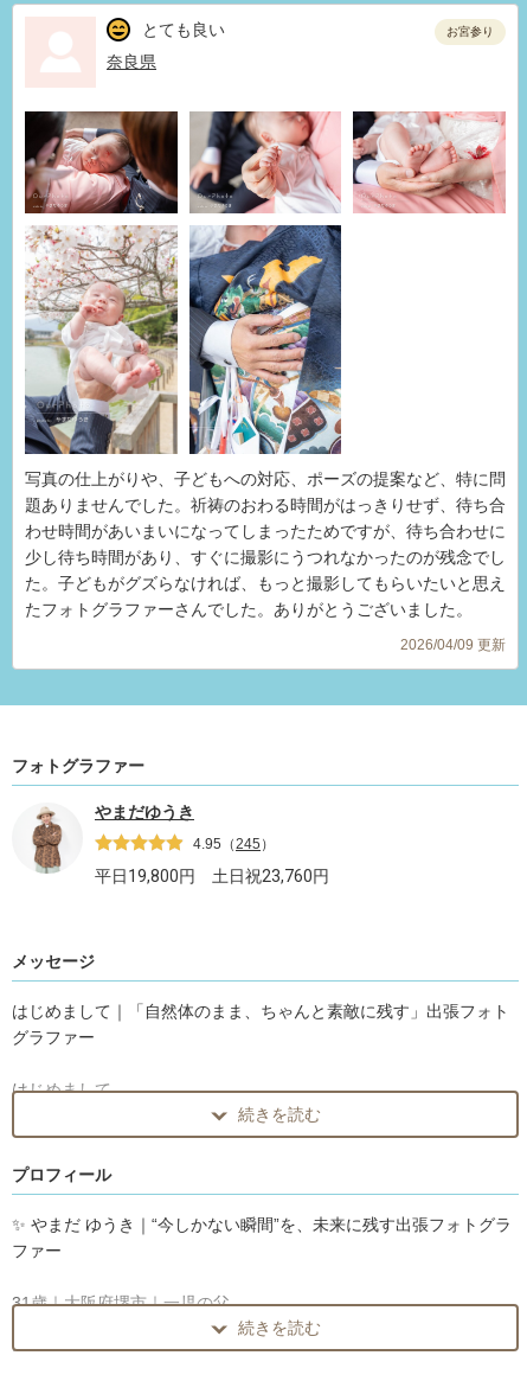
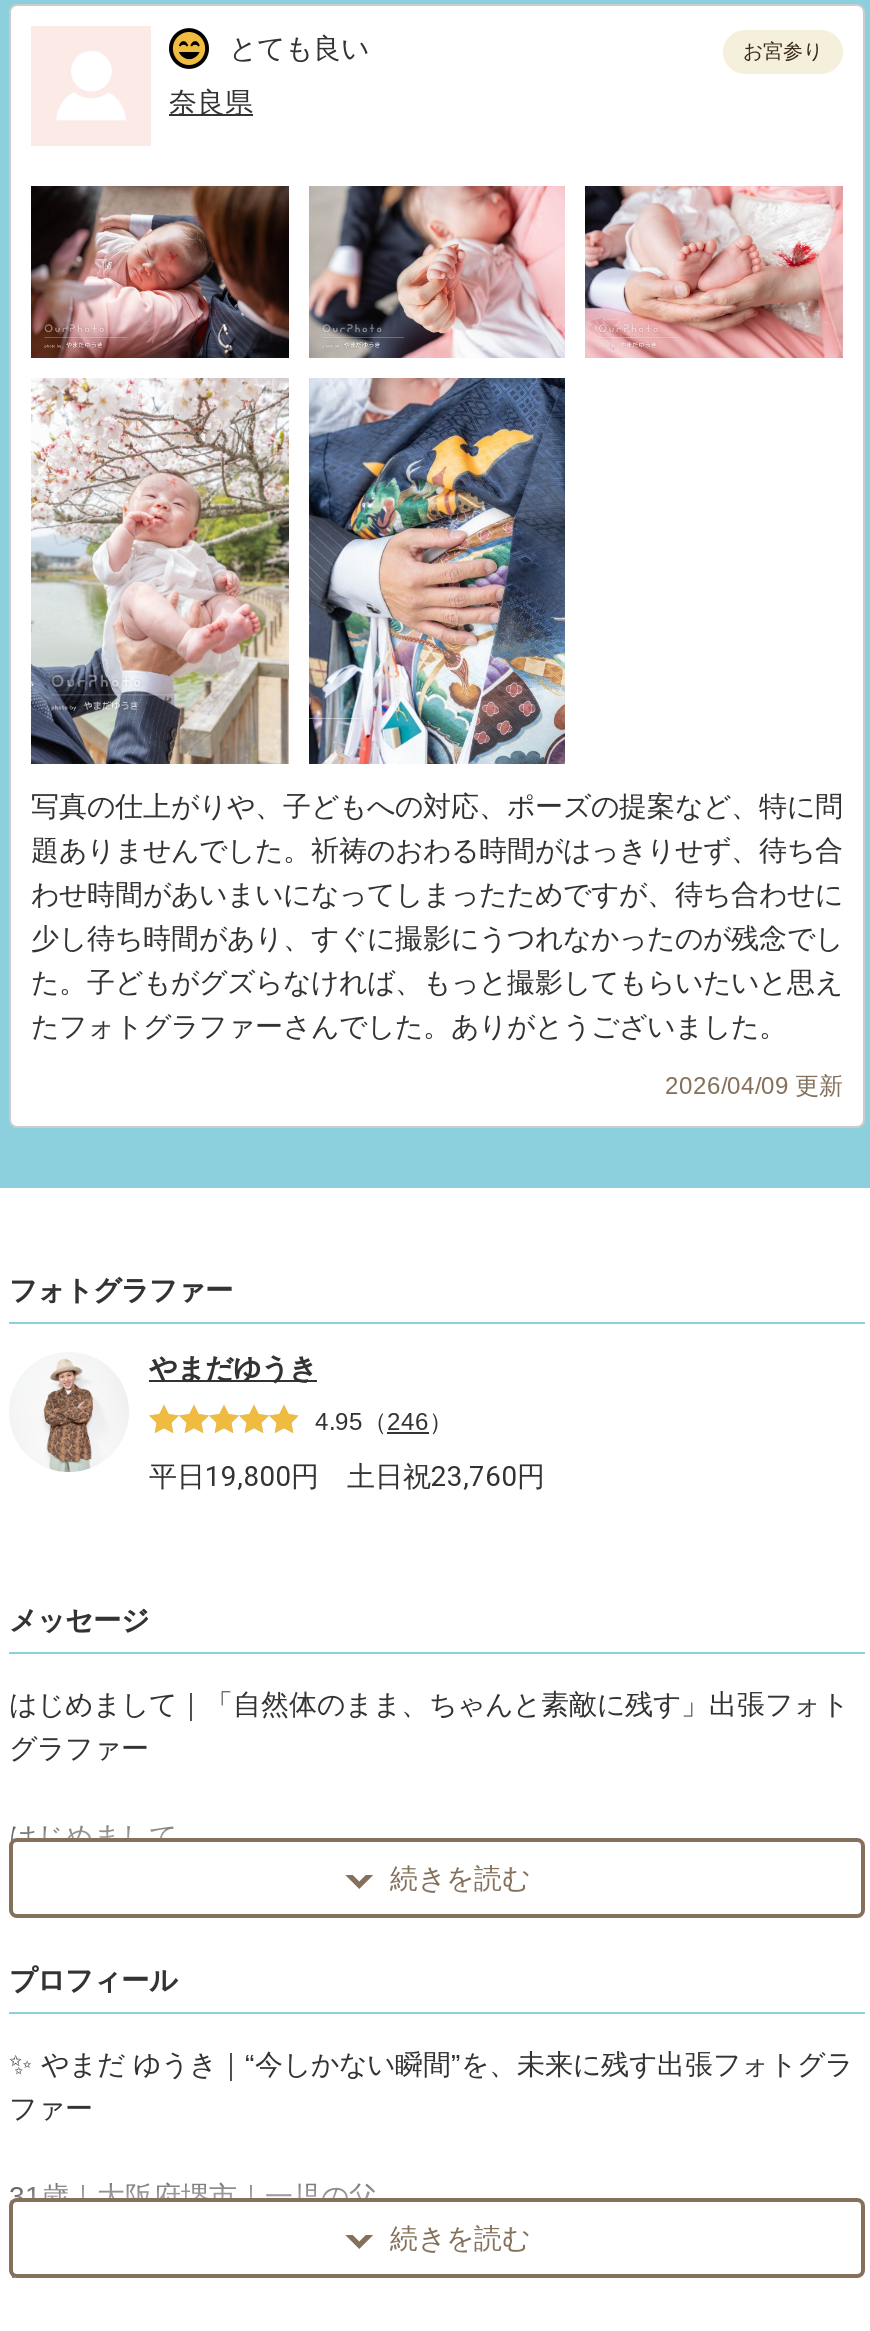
[193,836,275,853] 4.95（245） -> [315,1409,453,1437] 4.95（246）

